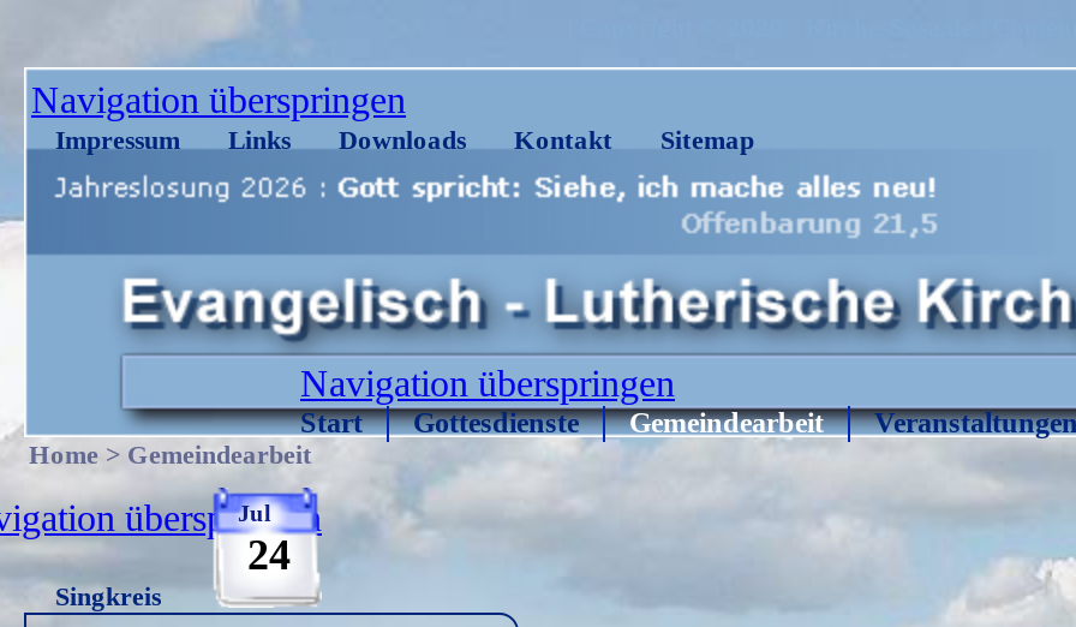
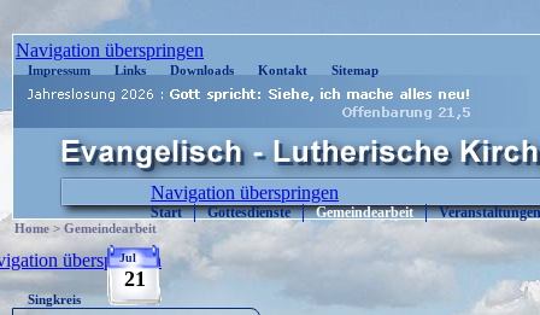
[187,531,291,579] 24 -> [94,267,146,291] 21

